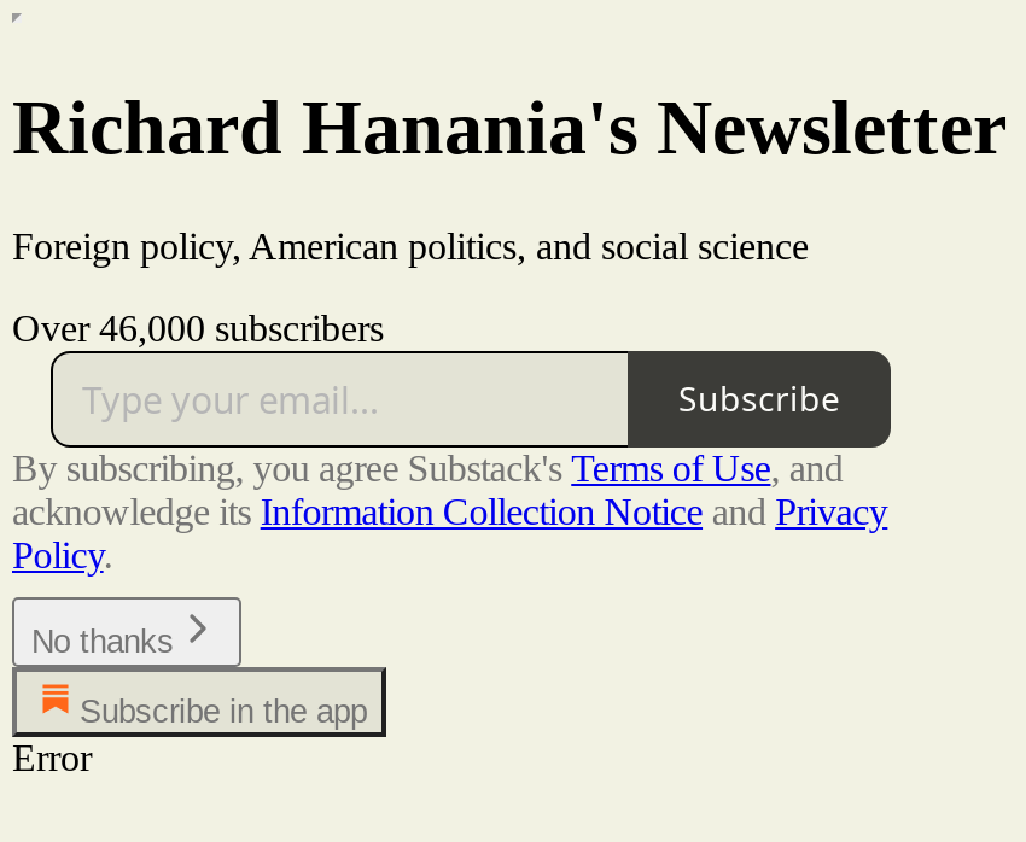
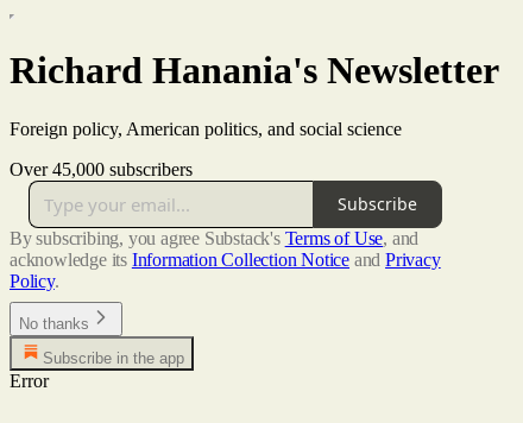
[12,307,384,348] Over 46,000 subscribers -> [10,159,193,179] Over 45,000 subscribers

